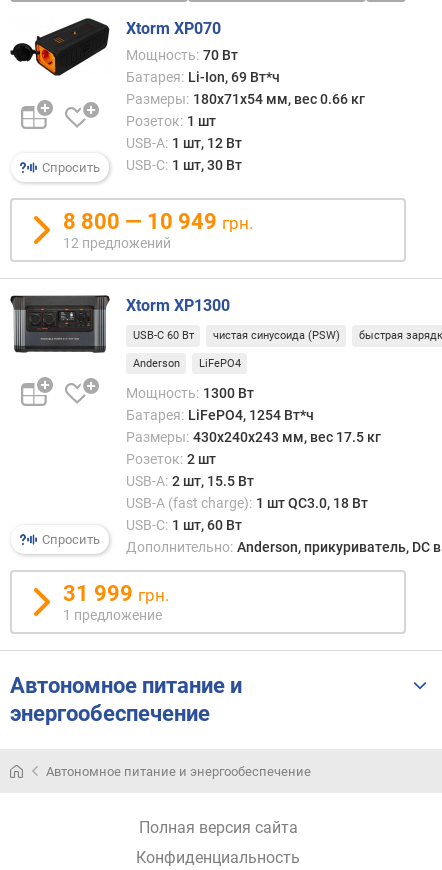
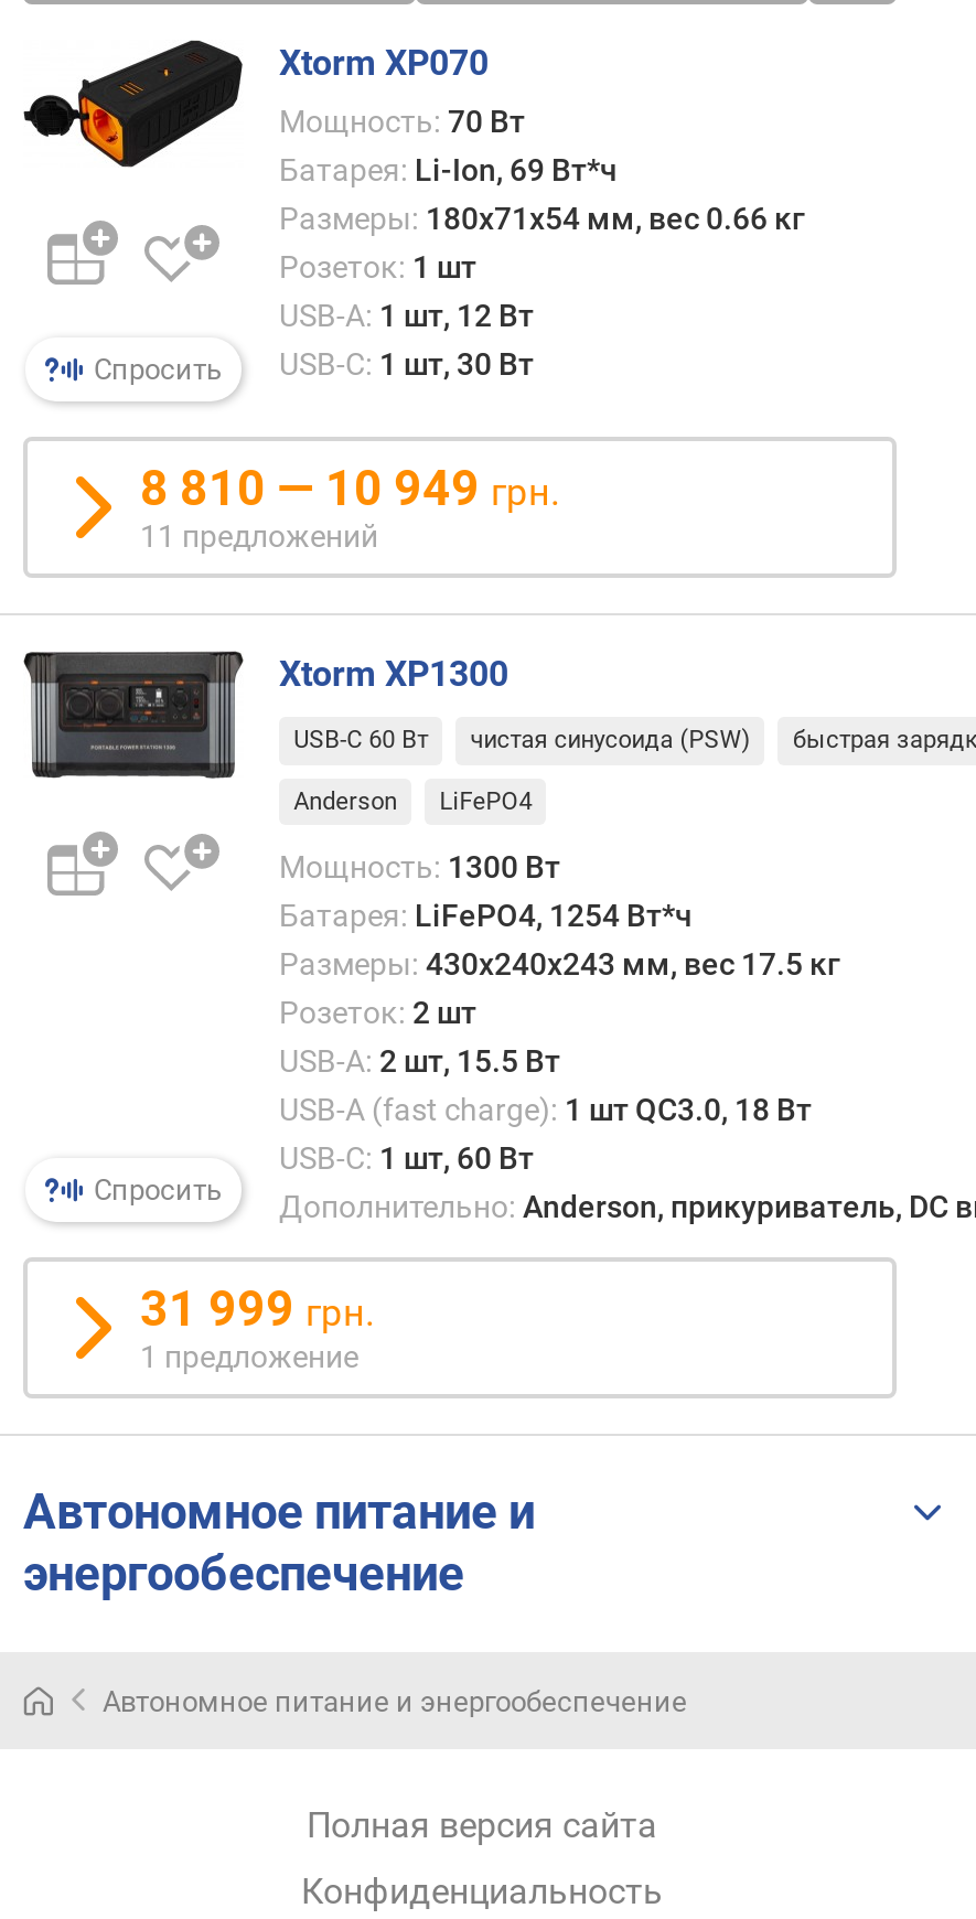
[63,209,253,234] 8 800 — 10 949 грн. -> [140,461,559,516] 8 810 — 10 949 грн.
[63,235,171,251] 12 предложений -> [140,518,378,554] 11 предложений

